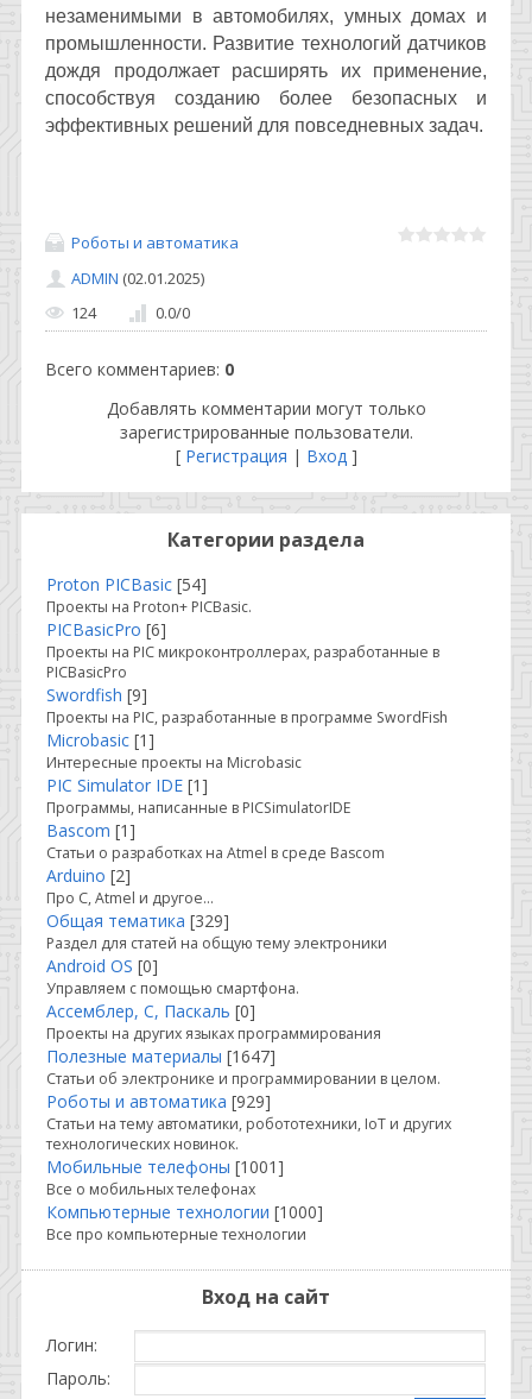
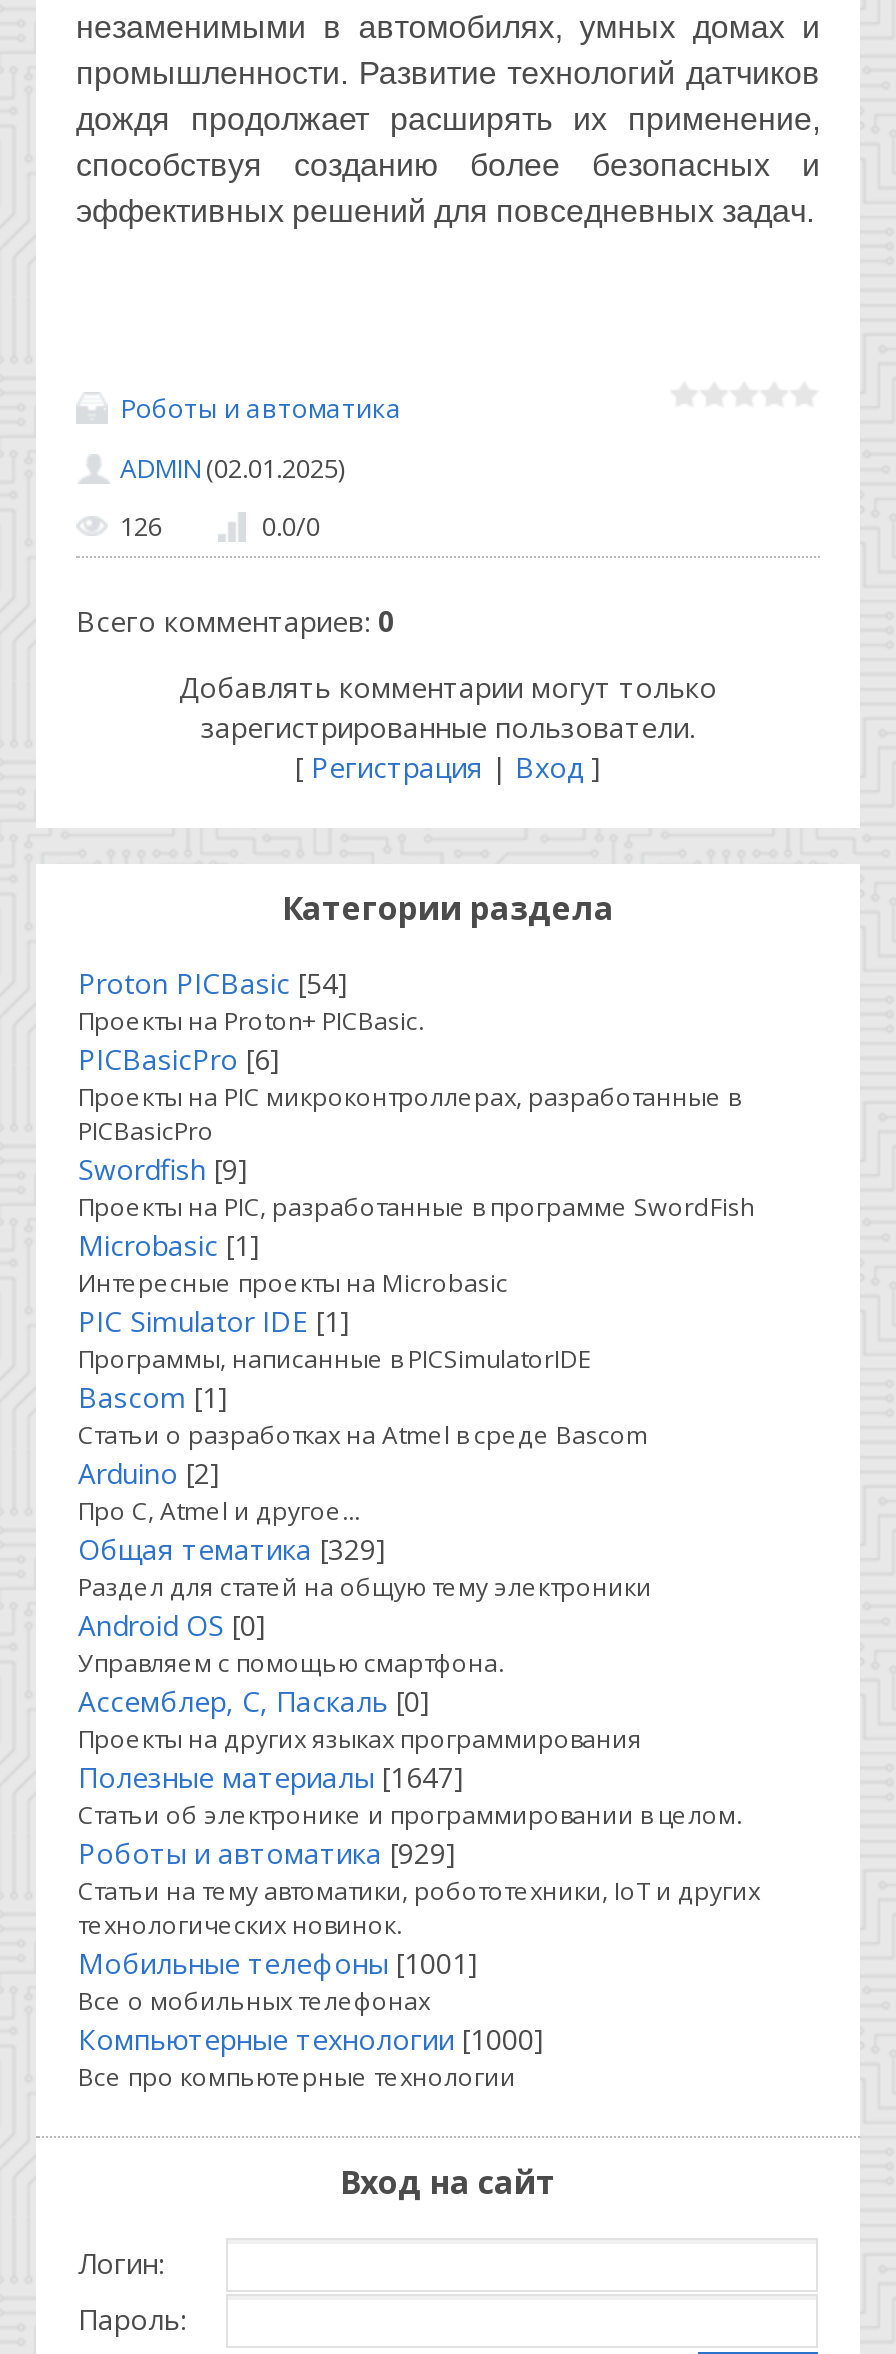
[71,302,96,323] 124 -> [120,508,162,544] 126

